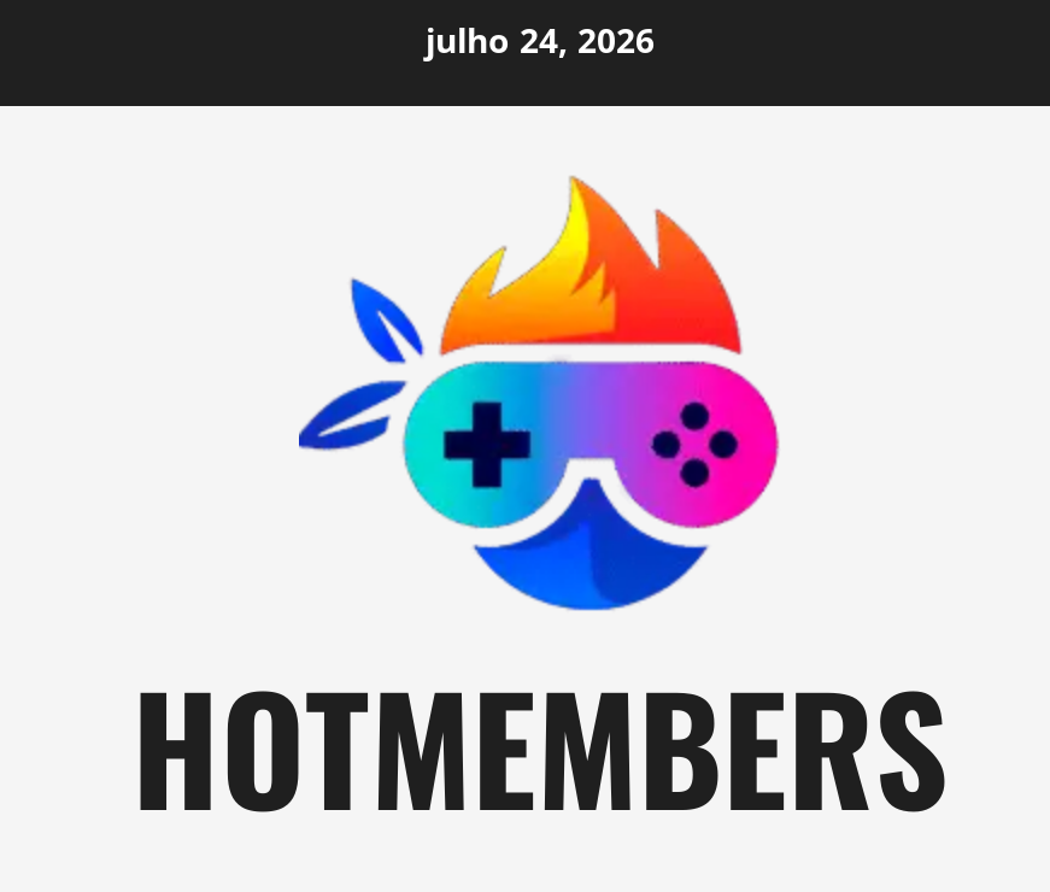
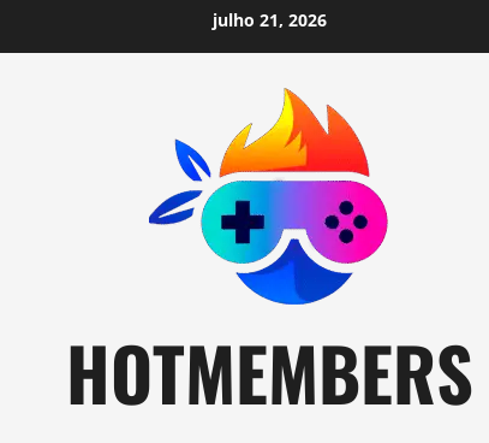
[426,17,655,63] julho 24, 2026 -> [212,8,326,31] julho 21, 2026

